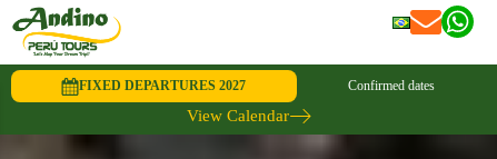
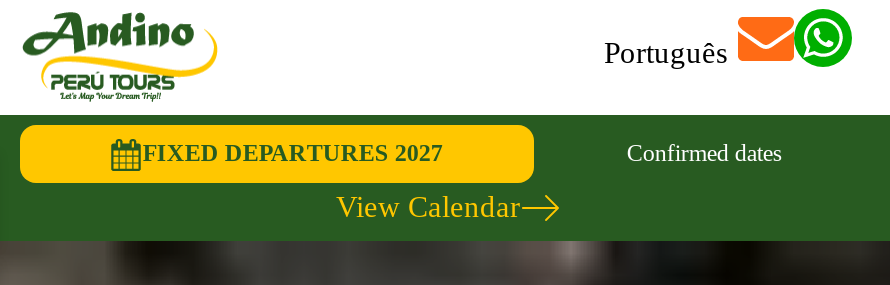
none -> [604,37,728,69] Português

